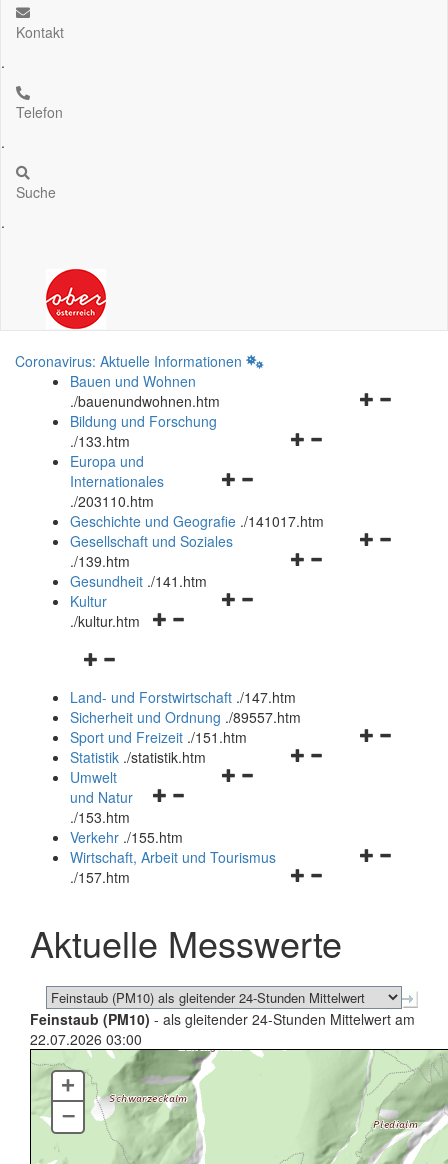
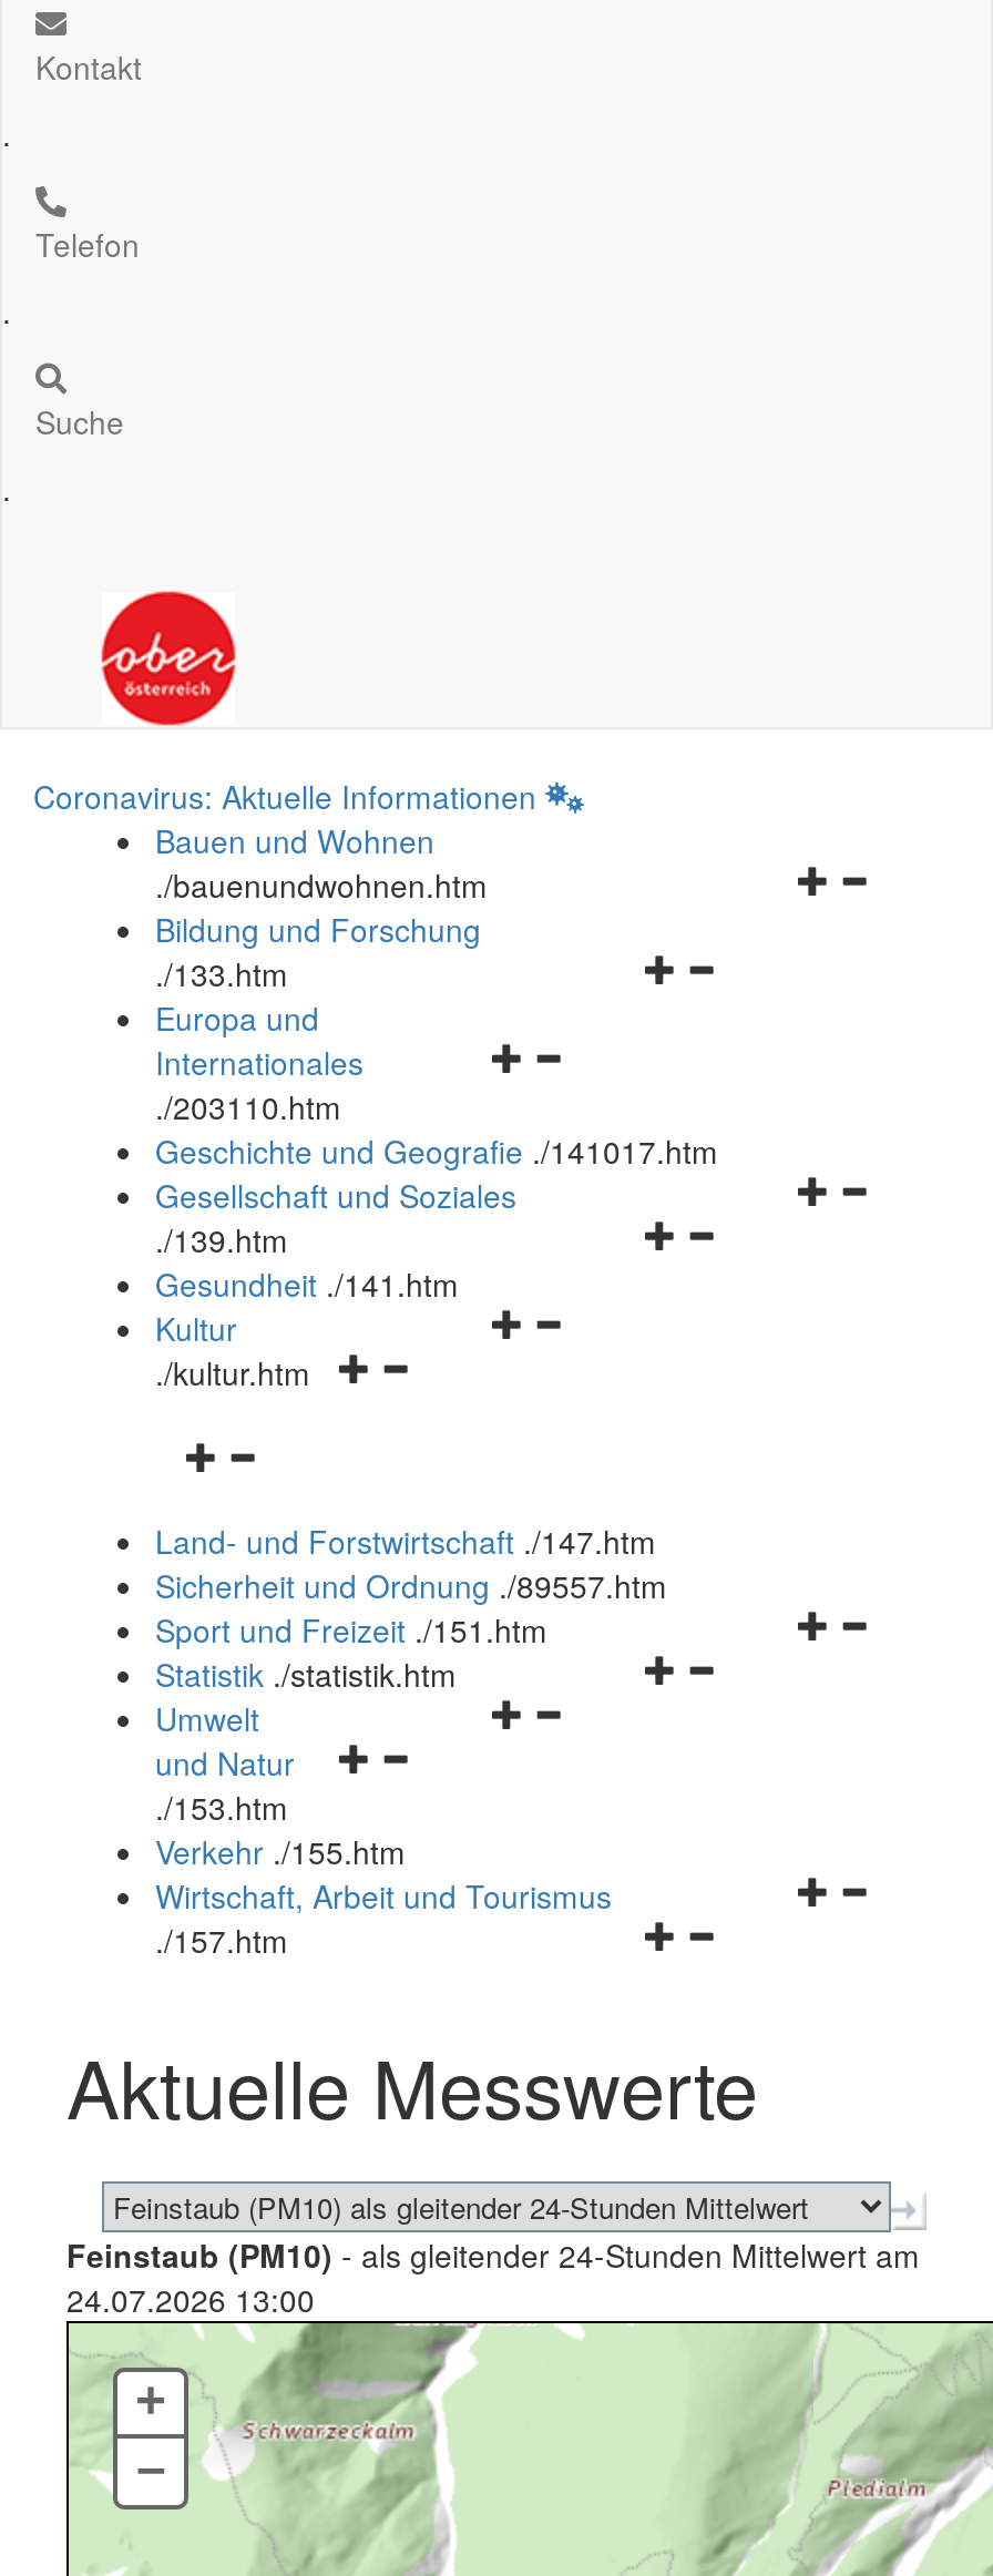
[30,1029,142,1049] 22.07.2026 03:00 -> [66,2277,315,2321] 24.07.2026 13:00

